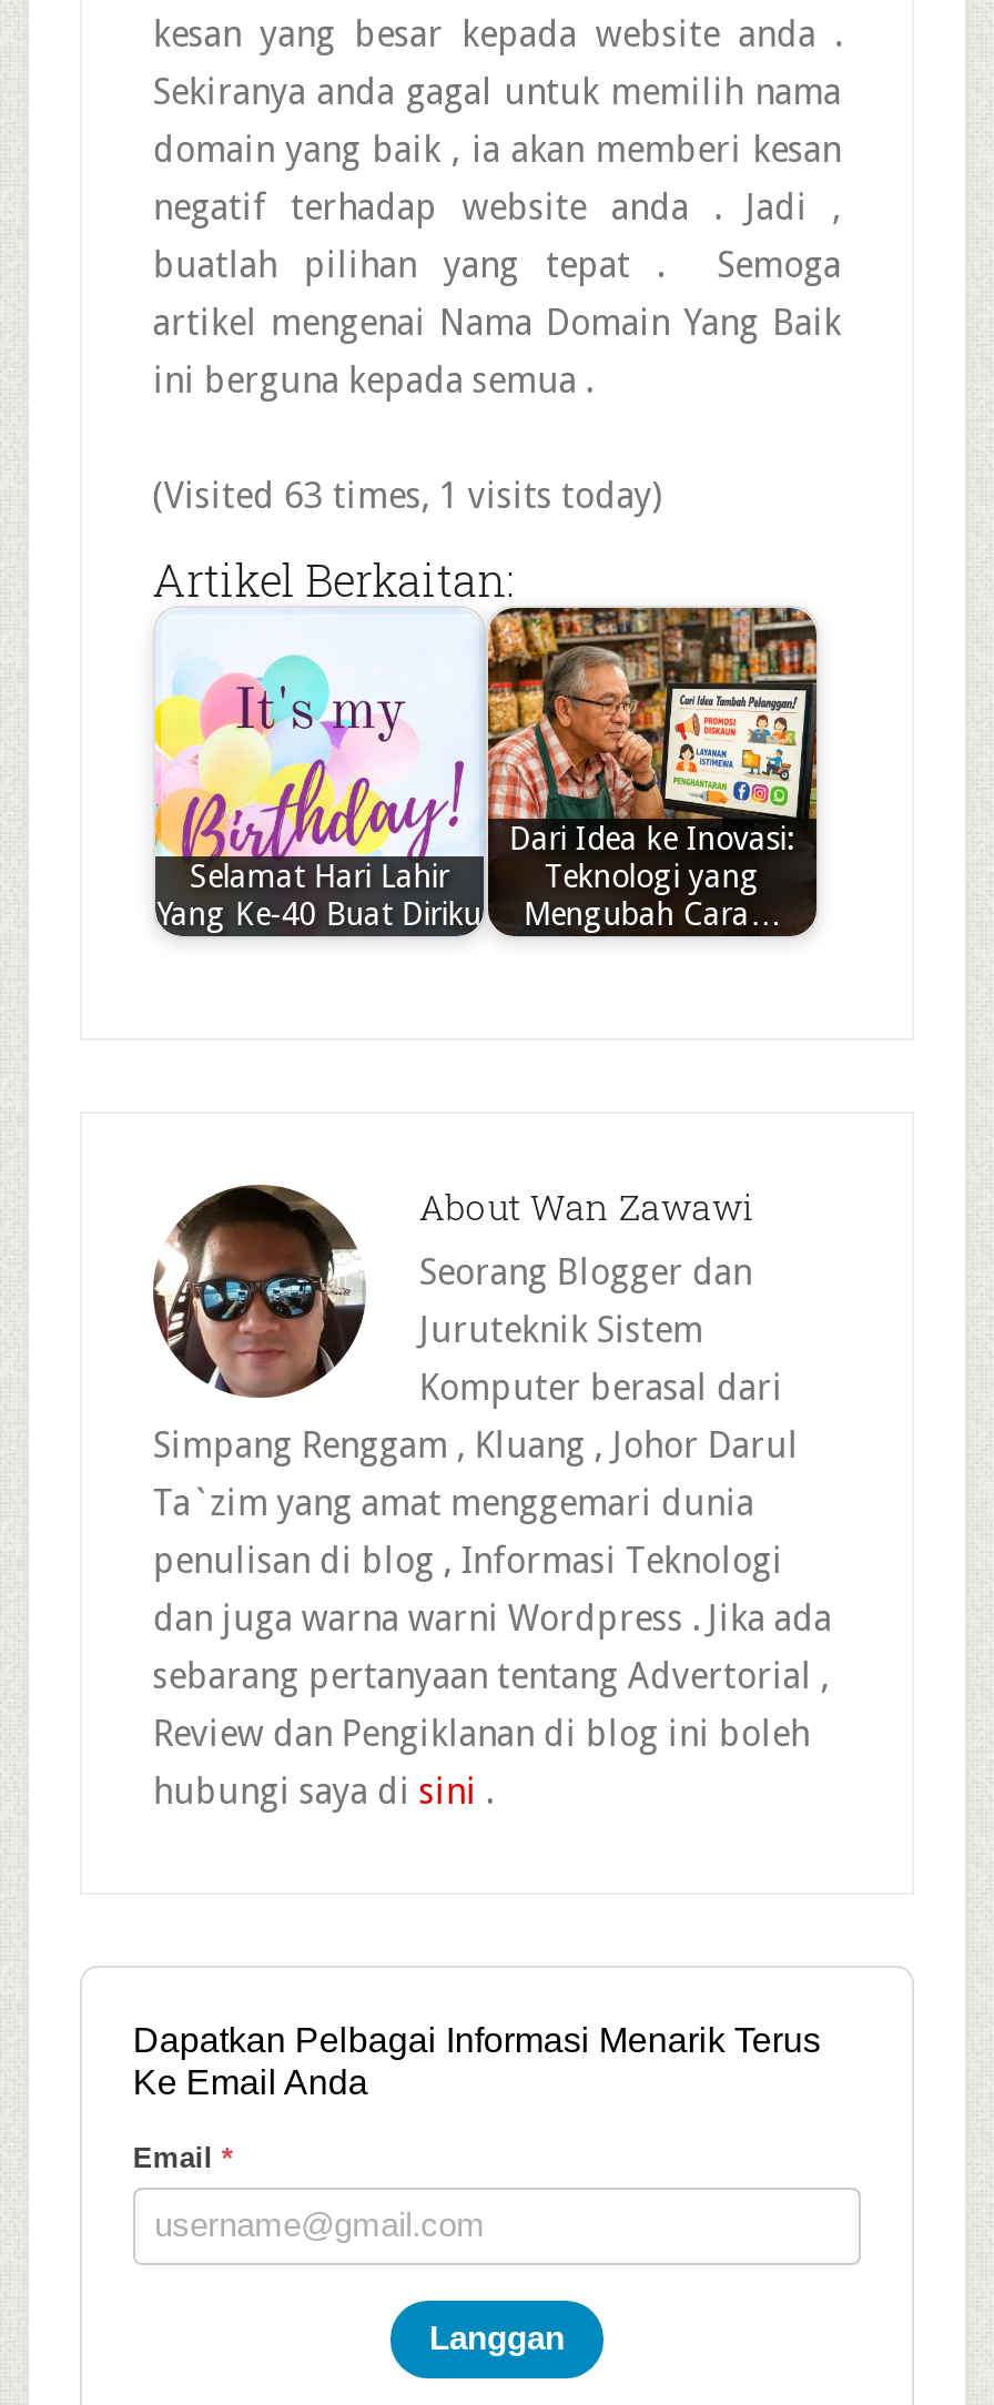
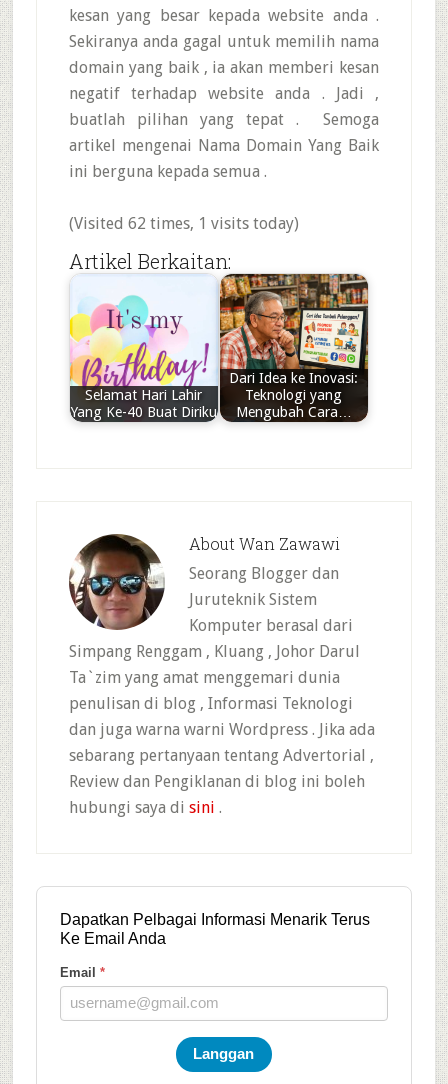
[153,474,663,516] (Visited 63 times, 1 visits today) -> [69,213,299,232] (Visited 62 times, 1 visits today)

